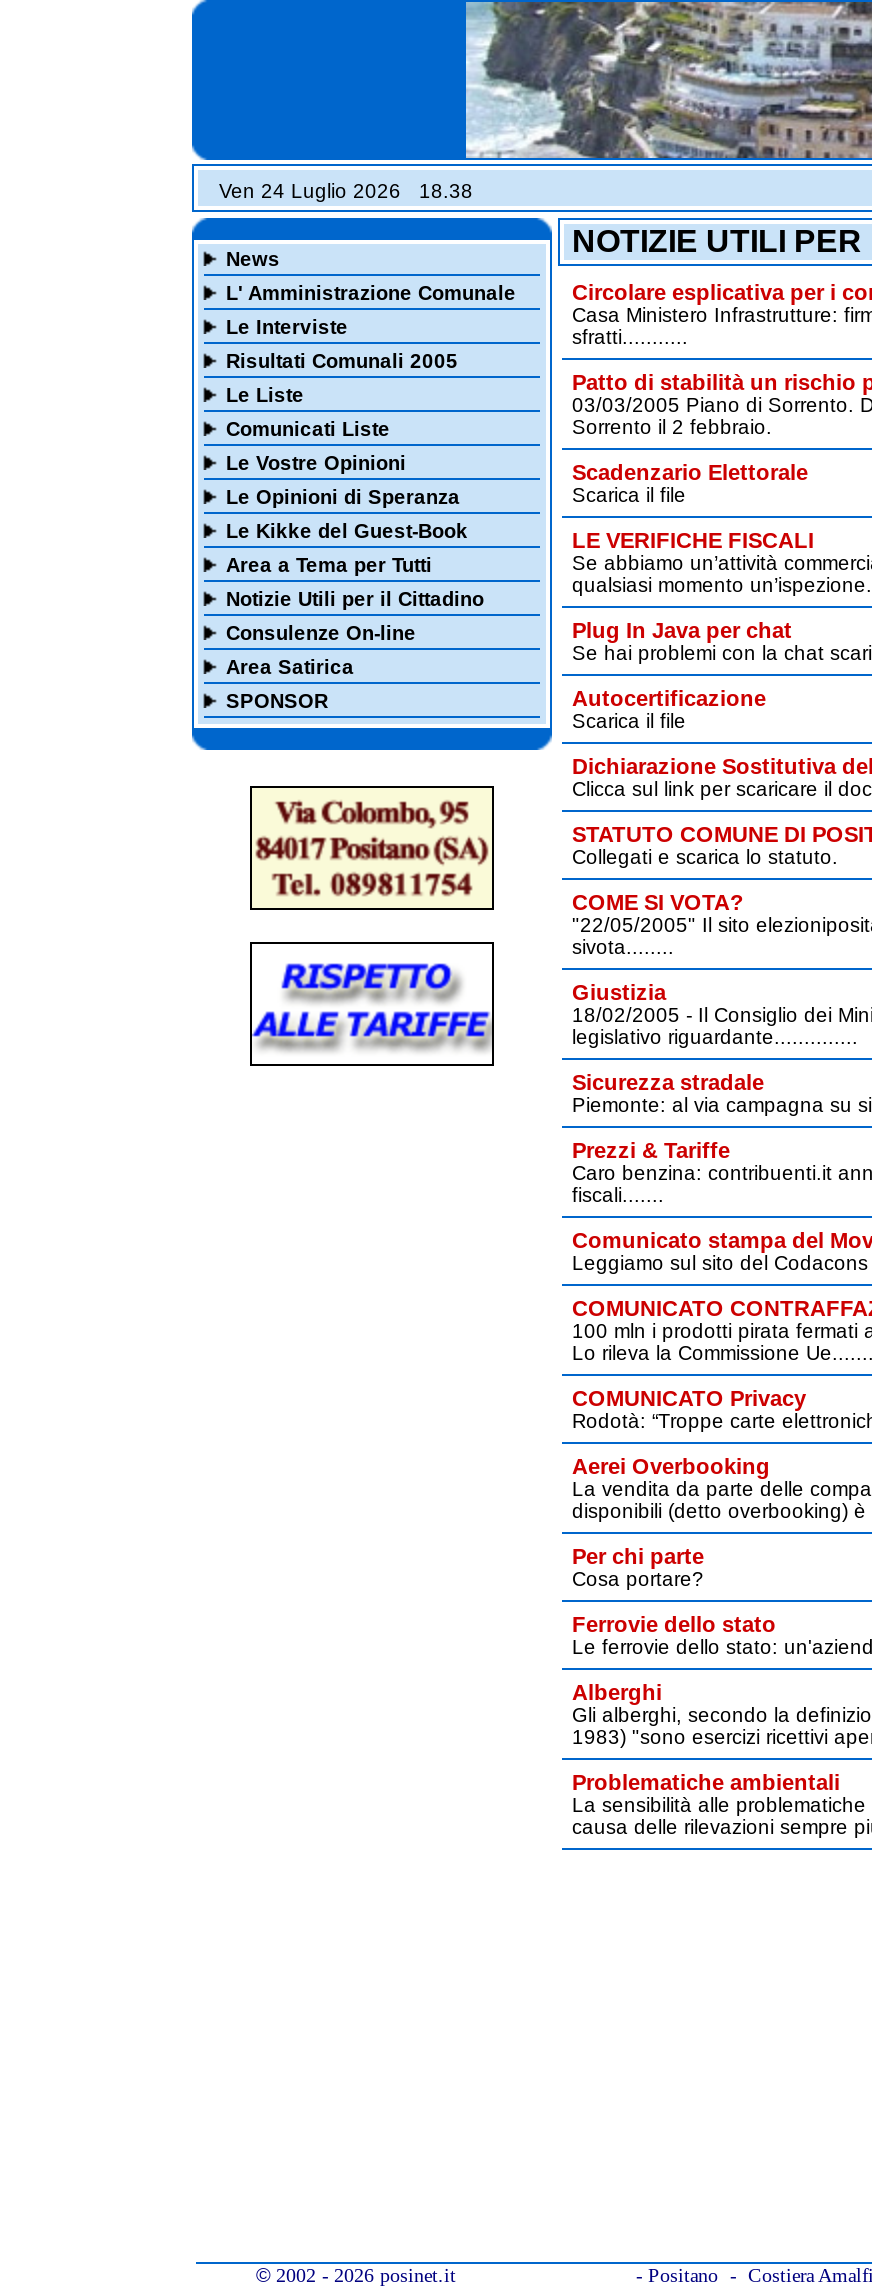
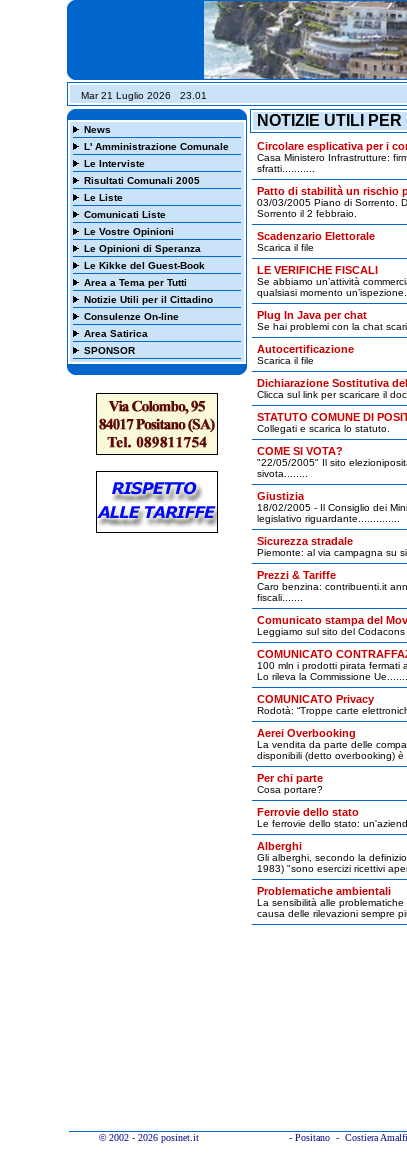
[213,180,473,202] Ven 24 Luglio 2026 18.38 -> [77,90,206,101] Mar 21 Luglio 2026 23.01

